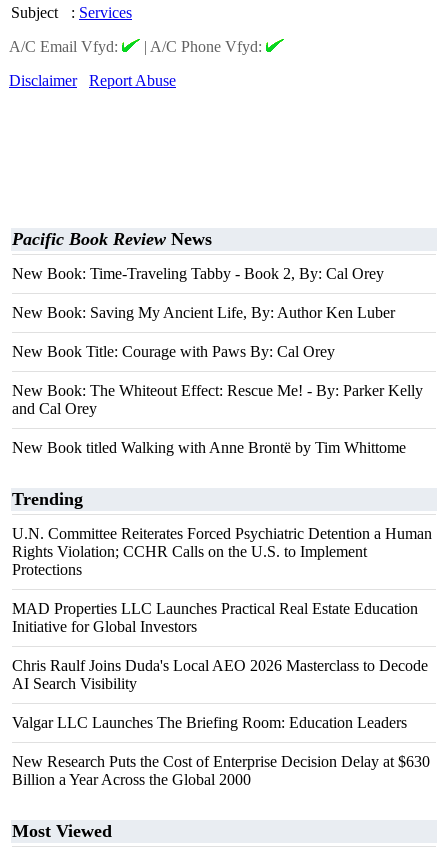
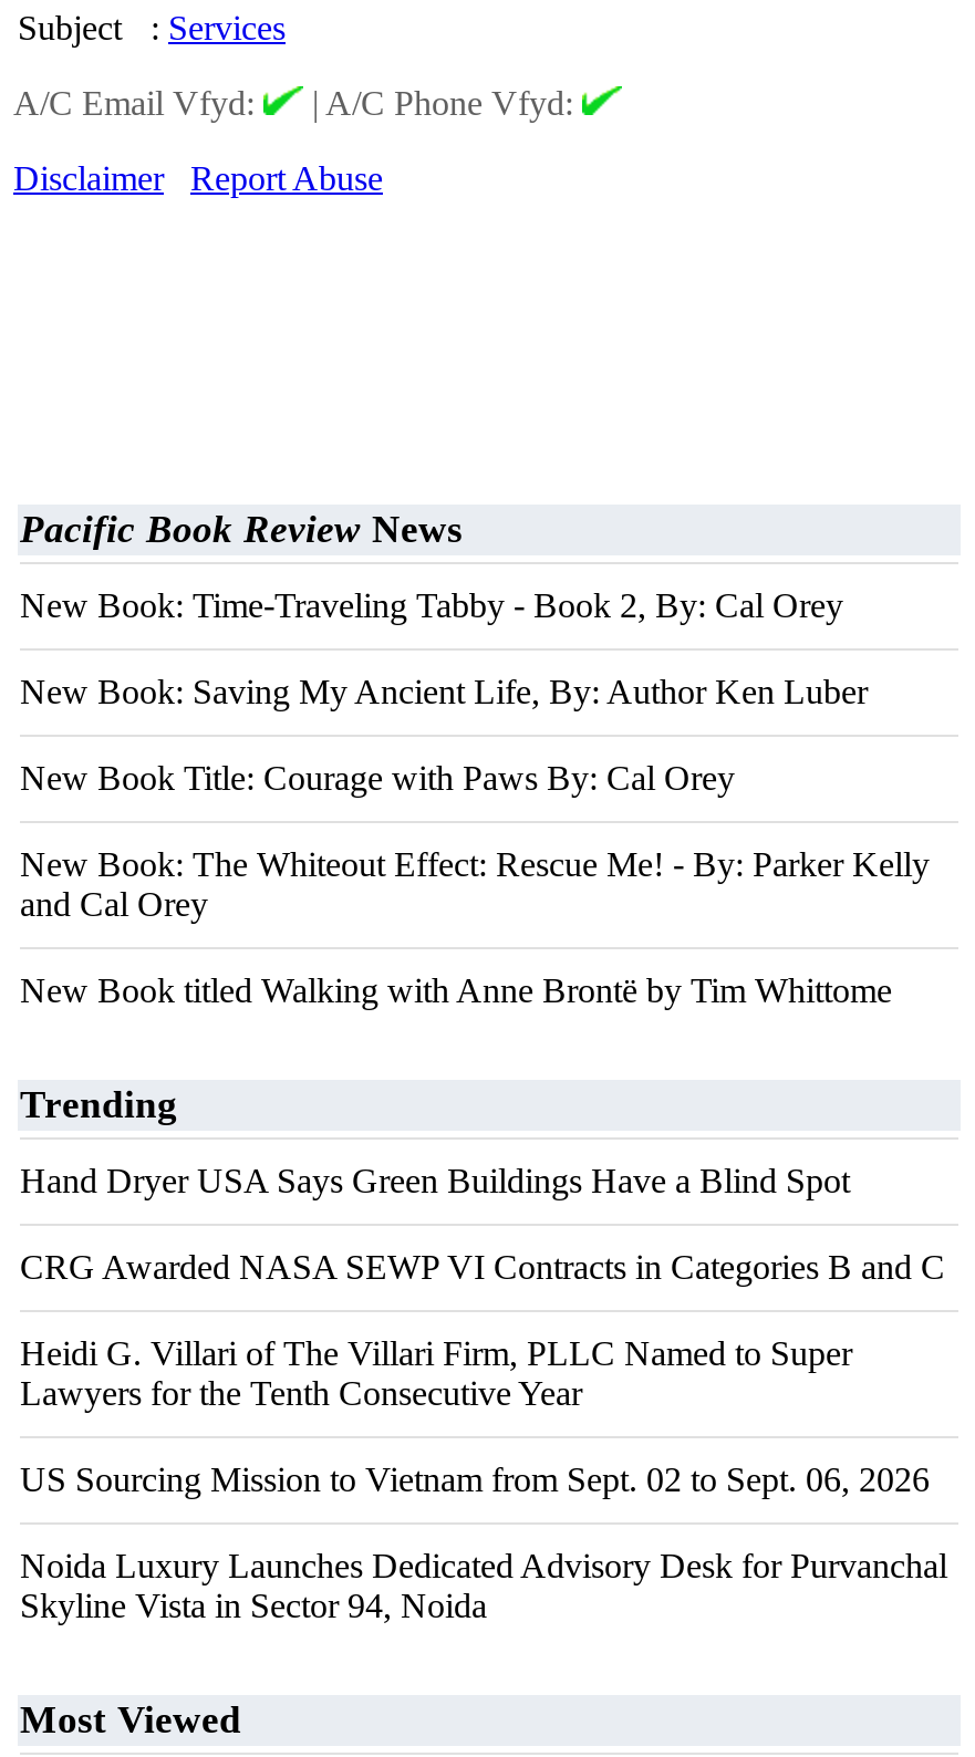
[12,525,432,578] U.N. Committee Reiterates Forced Psychiatric Detention a Human | Rights Violation; CCHR Calls on the U.S. to Implement | Protections -> [20,1162,850,1199] Hand Dryer USA Says Green Buildings Have a Blind Spot
[12,600,418,635] MAD Properties LLC Launches Practical Real Estate Education | Initiative for Global Investors -> [20,1248,945,1286] CRG Awarded NASA SEWP VI Contracts in Categories B and C
[12,657,428,692] Chris Raulf Joins Duda's Local AEO 2026 Masterclass to Decode | AI Search Visibility -> [20,1334,852,1412] Heidi G. Villari of The Villari Firm, PLLC Named to Super | Lawyers for the Tenth Consecutive Year
[12,714,407,731] Valgar LLC Launches The Briefing Room: Education Leaders -> [20,1460,930,1498] US Sourcing Mission to Vietnam from Sept. 02 to Sept. 06, 2026
[12,753,430,788] New Research Puts the Cost of Enterprise Decision Delay at $630 | Billion a Year Across the Global 2000 -> [20,1547,947,1624] Noida Luxury Launches Dedicated Advisory Desk for Purvanchal | Skyline Vista in Sector 94, Noida

